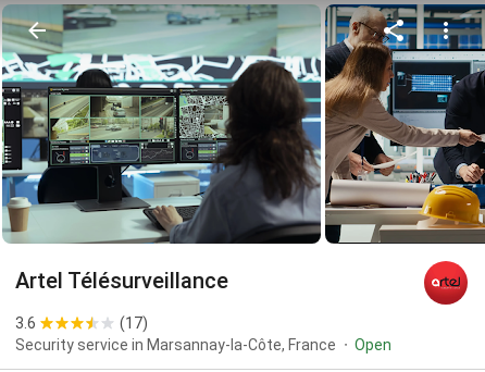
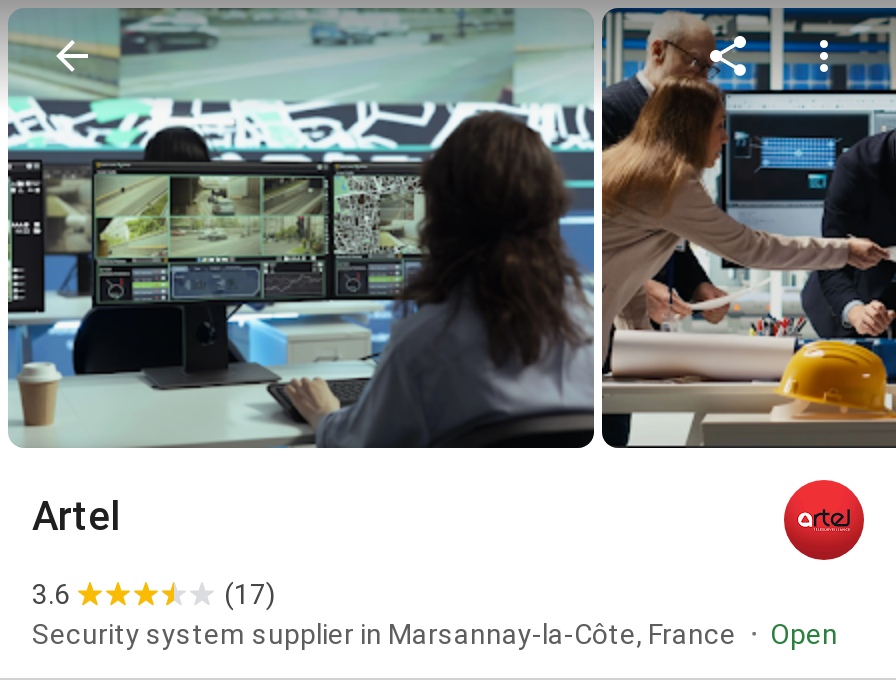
[15,267,228,293] Artel Télésurveillance -> [32,491,120,539] Artel
[15,336,336,354] Security service in Marsannay-la-Côte, France -> [32,618,736,650] Security system supplier in Marsannay-la-Côte, France

